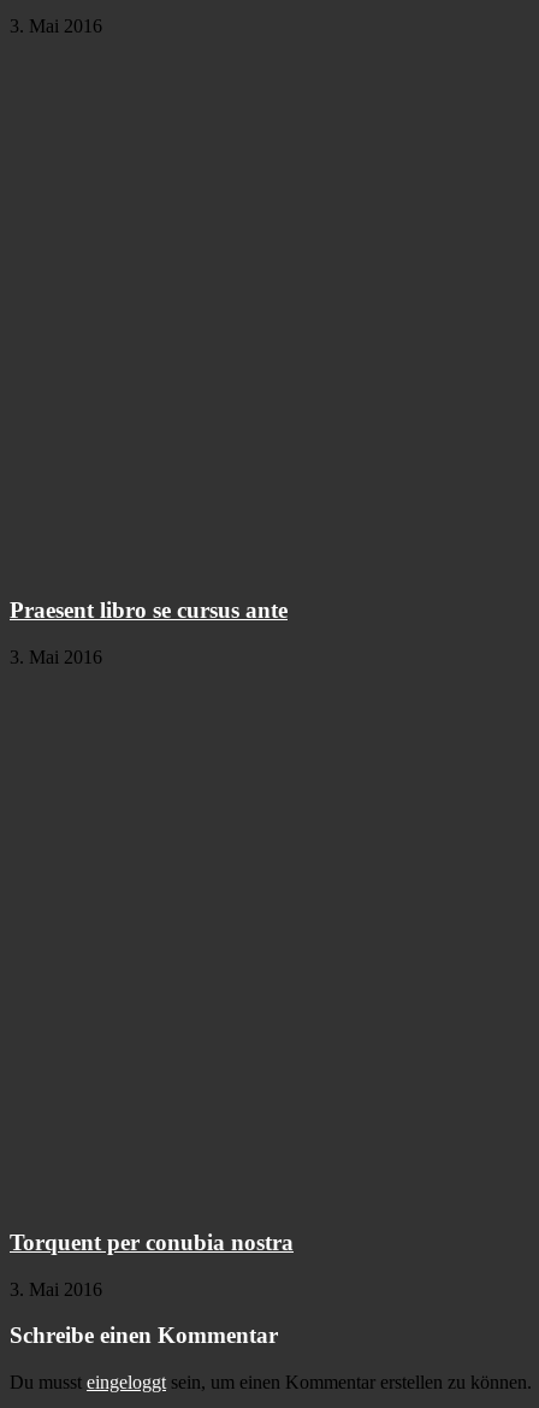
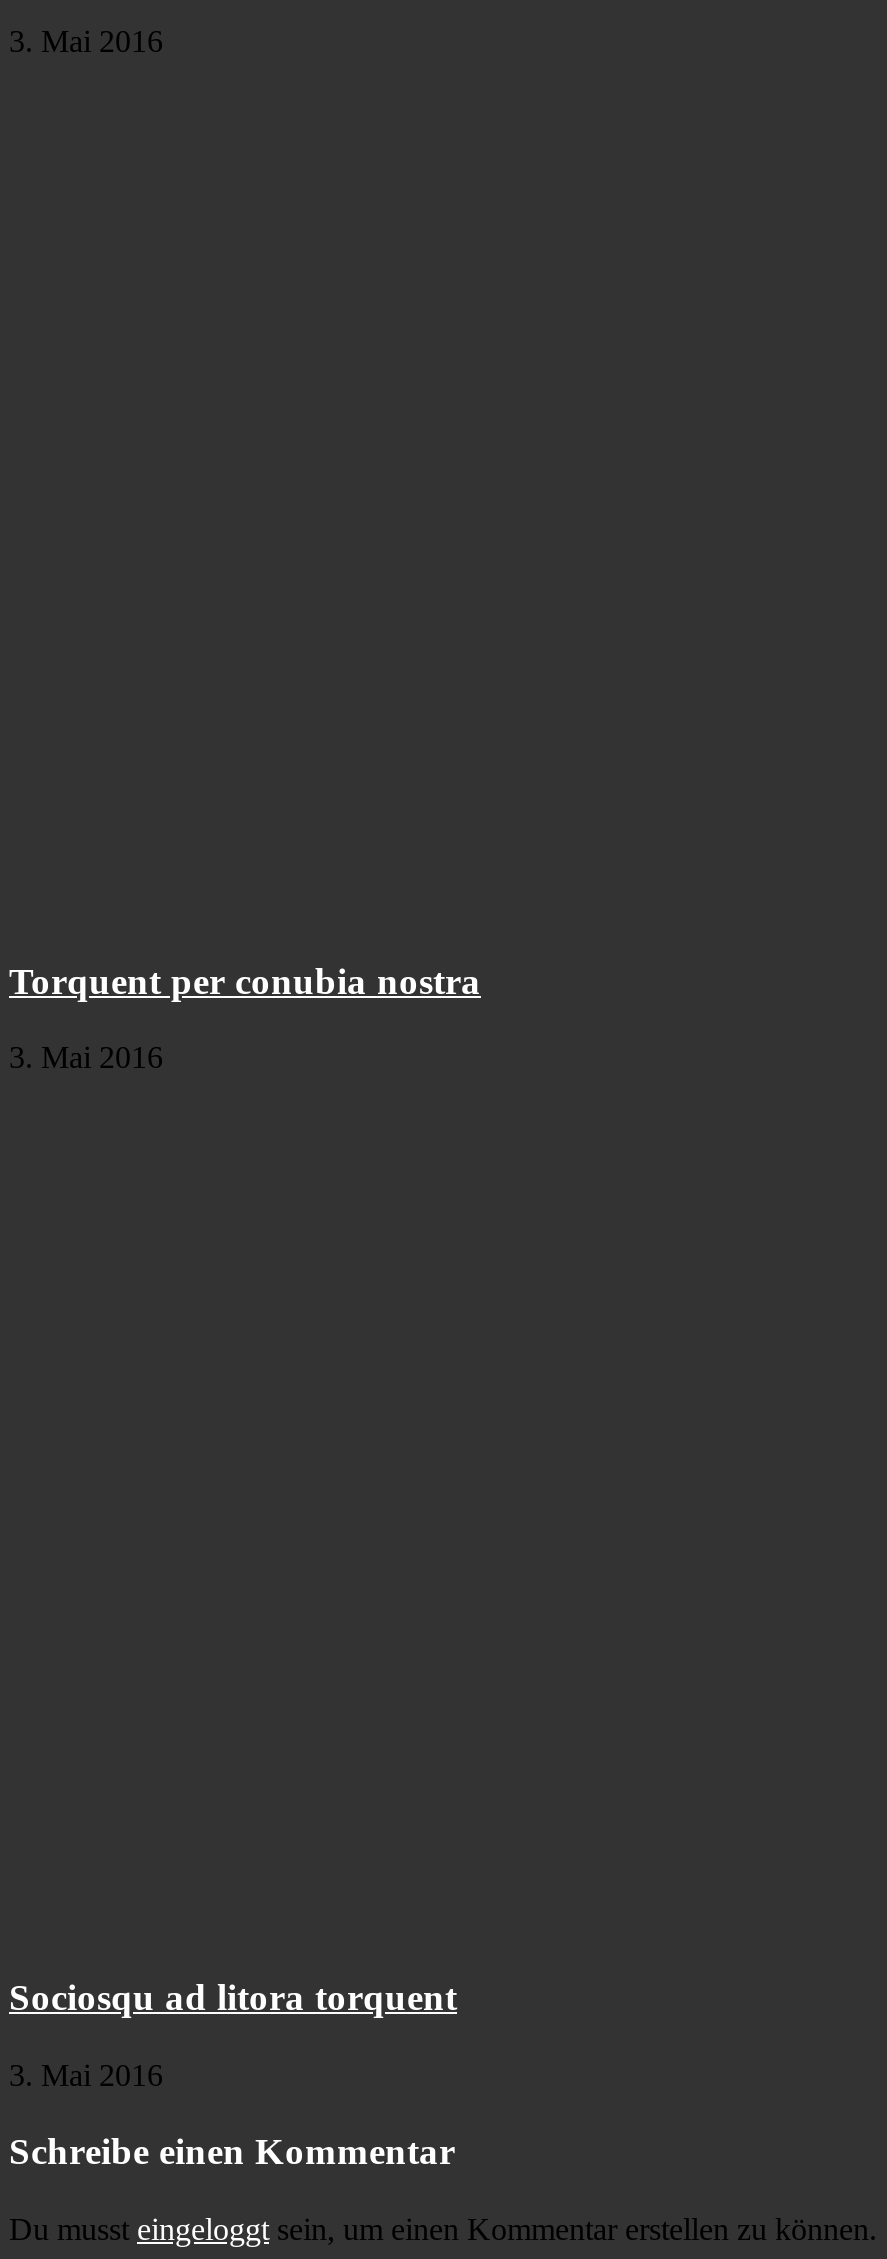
[10,598,288,623] Praesent libro se cursus ante -> none
none -> [9,1976,457,2018] Sociosqu ad litora torquent
moved [10,1230,294,1255] -> [9,959,481,1001]: Torquent per conubia nostra

